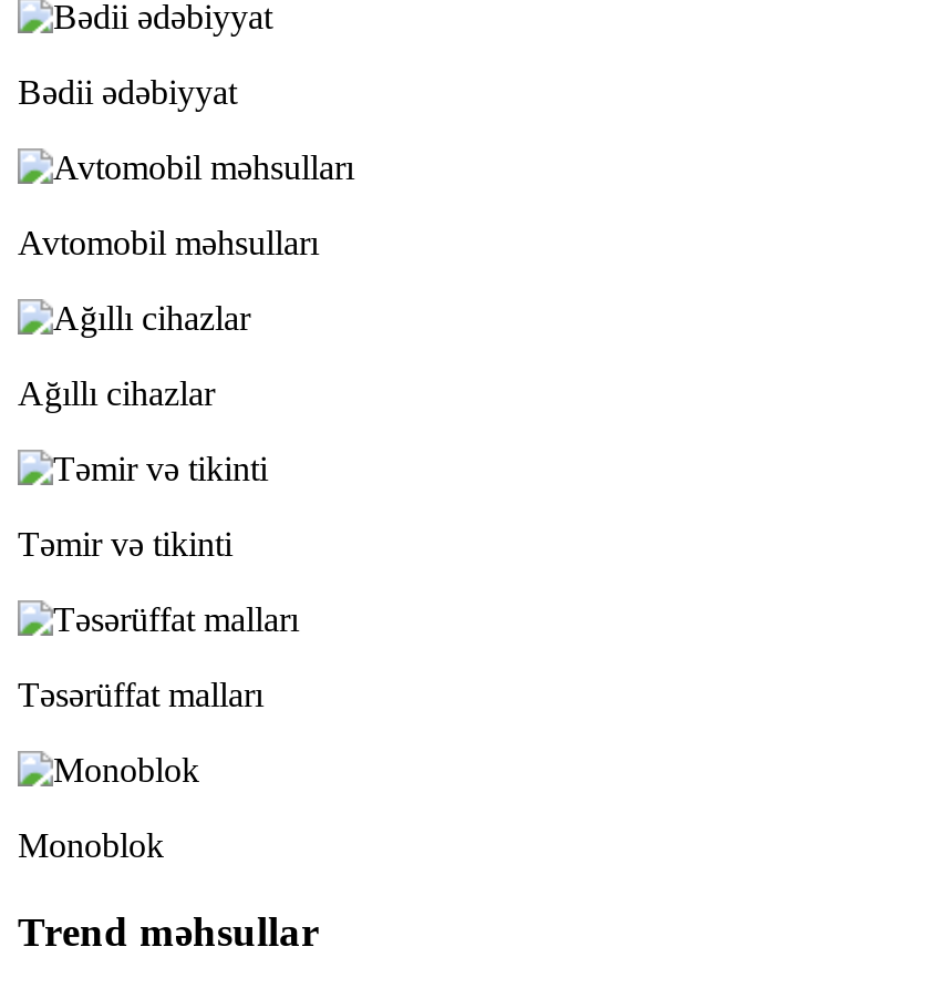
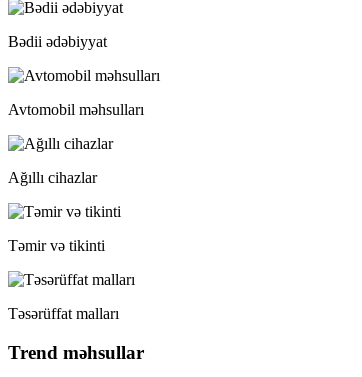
[18,827,164,865] Monoblok -> none

